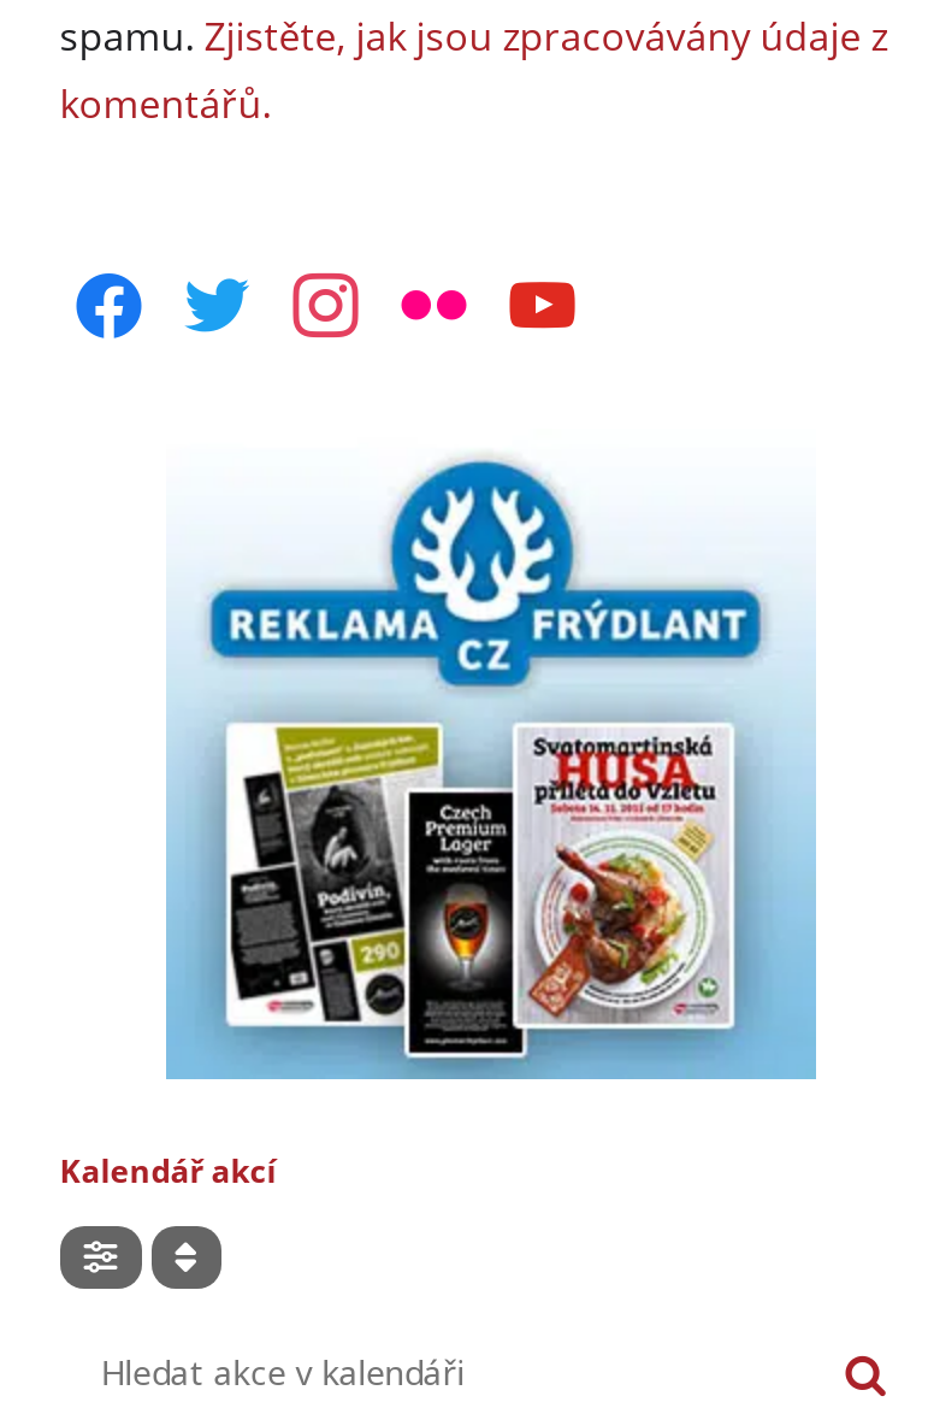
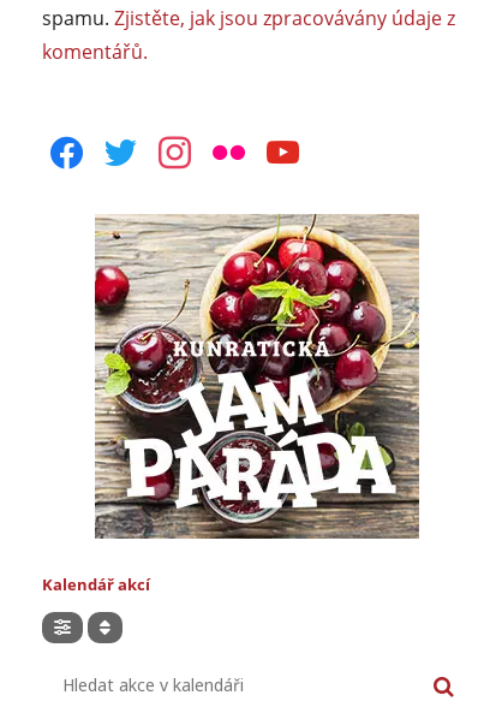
[164,429,818,1082] [image] -> [94,213,420,540] [image]

